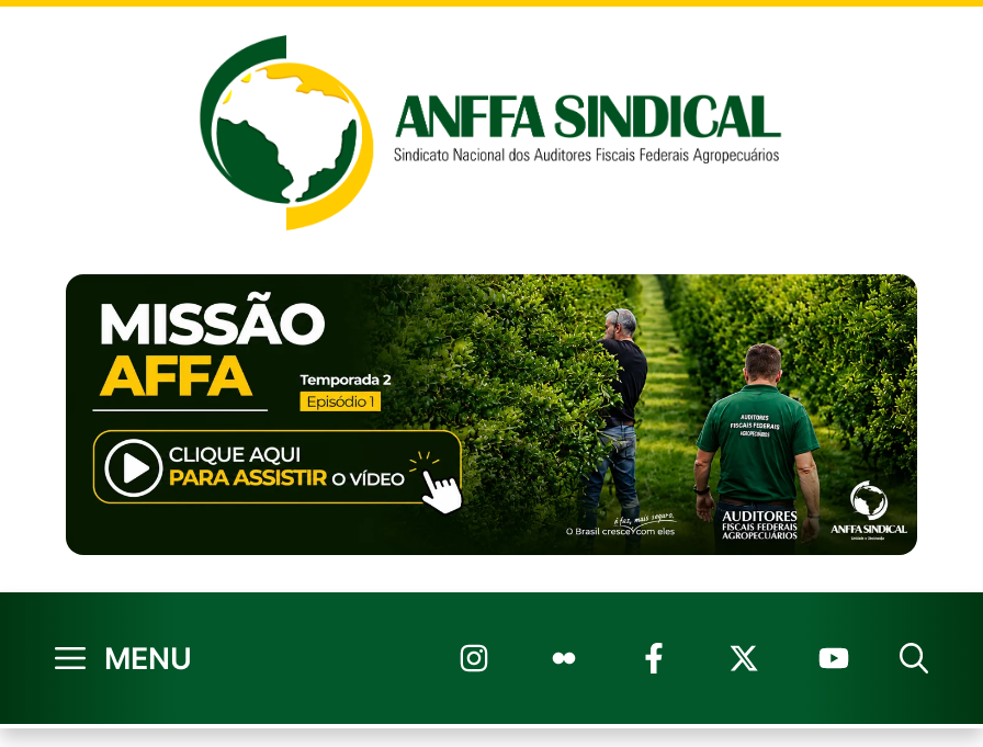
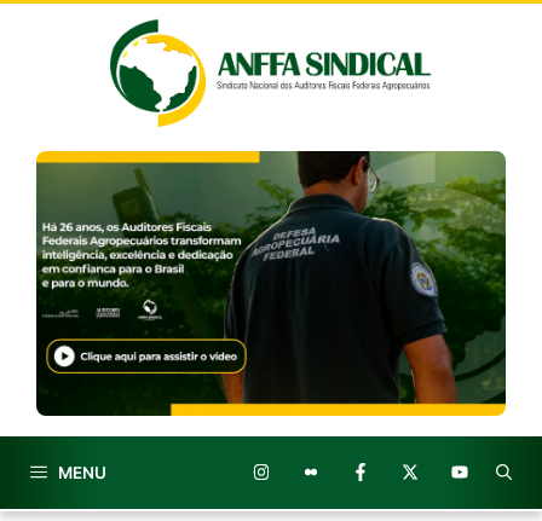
[66,272,917,557] [image] -> [35,150,507,417] [image]

